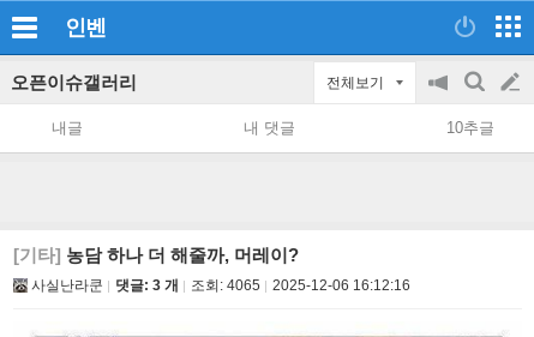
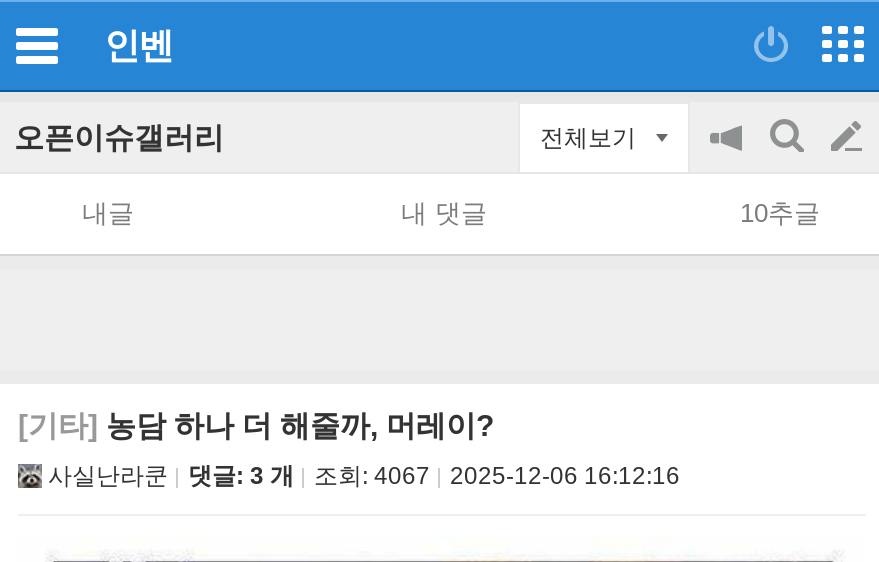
[31,277,410,294] 사실난라쿤 댓글: 3 개 조회: 4065 2025-12-06 16:12:16 -> [48,462,680,490] 사실난라쿤 댓글: 3 개 조회: 4067 2025-12-06 16:12:16

